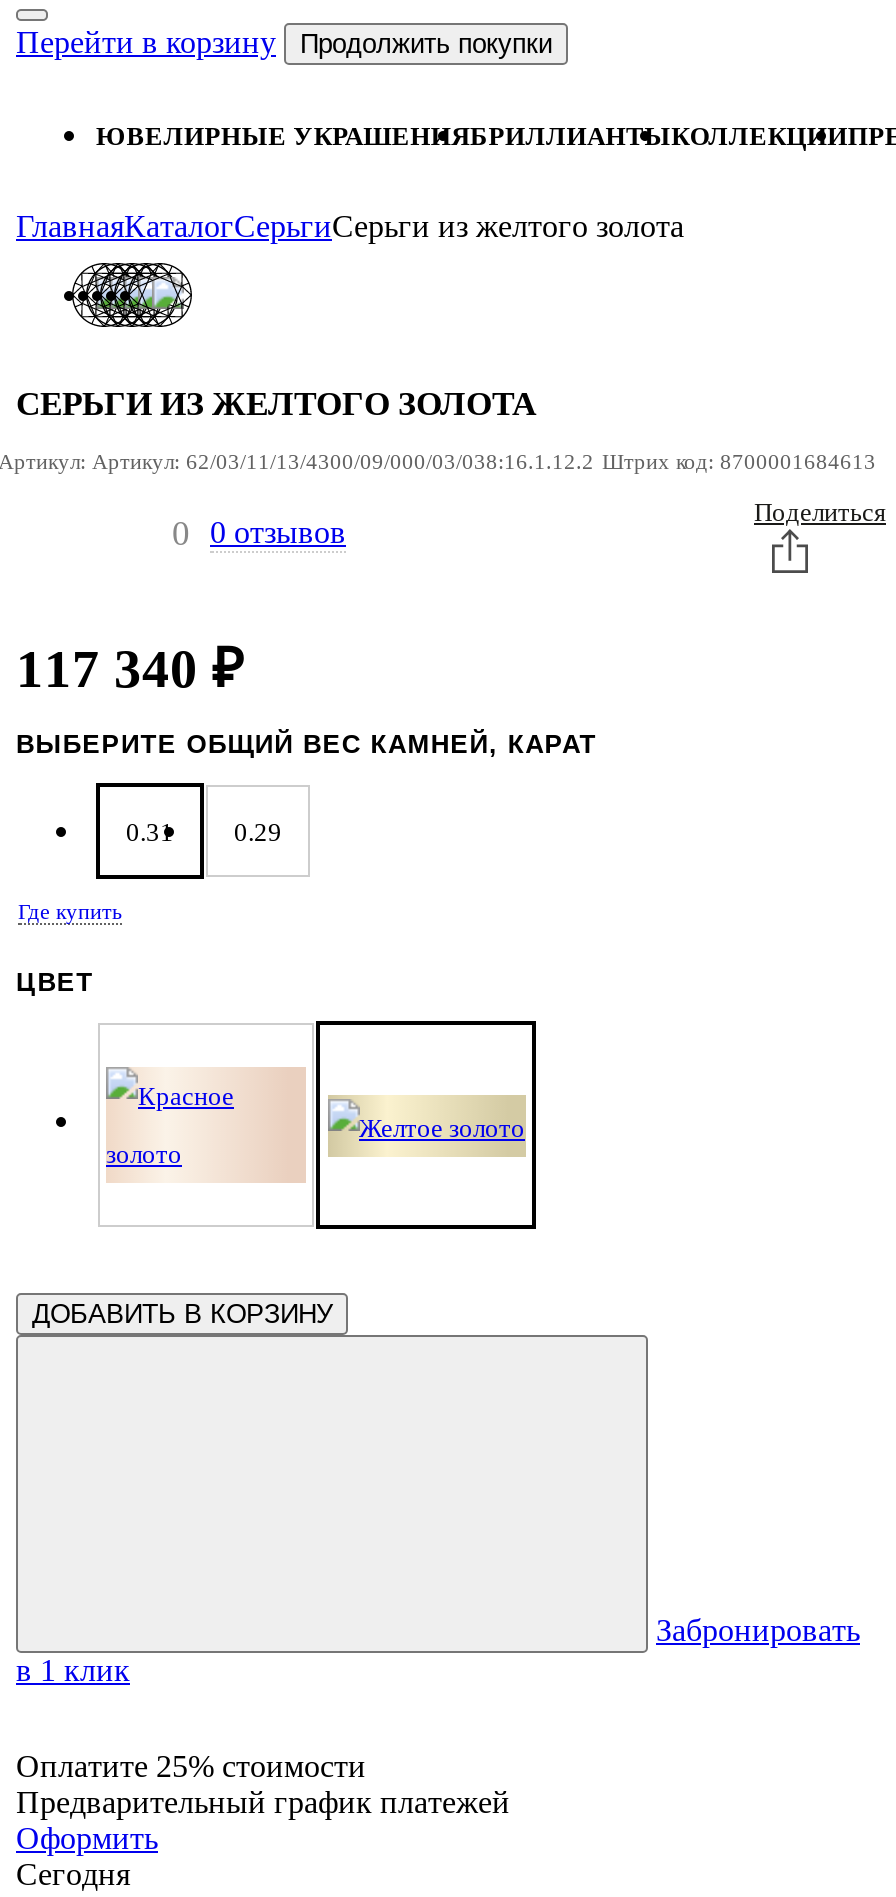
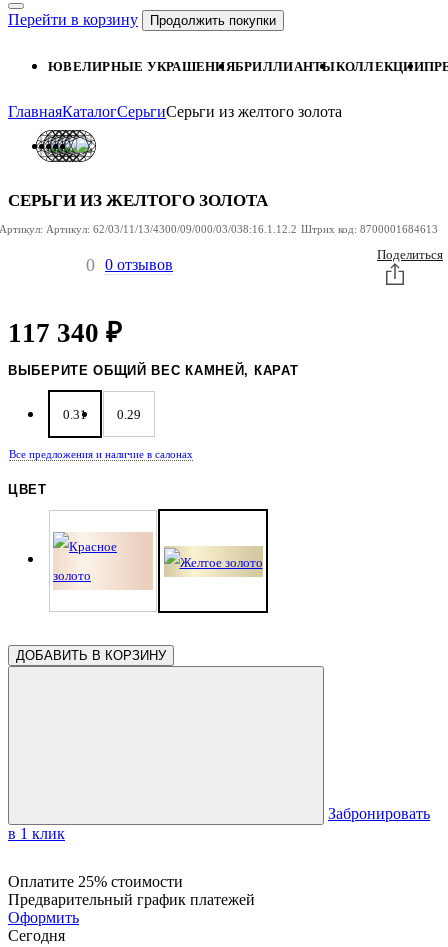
[18,899,122,923] Где купить -> [9,448,193,460] Все предложения и наличие в салонах

